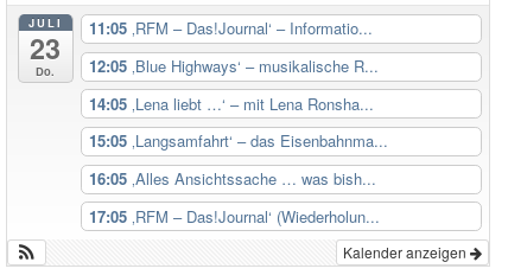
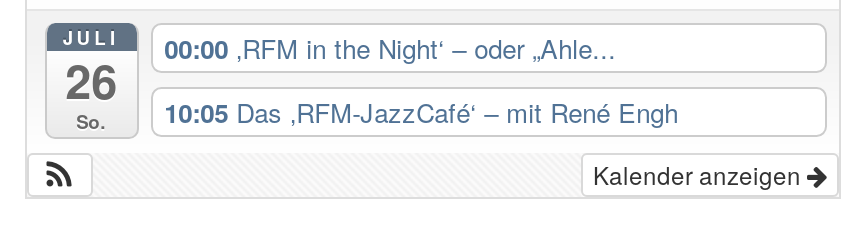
[89,17,388,227] 11:05 ‚RFM – Das!Journal‘ – Informatio... | 12:05 ‚Blue Highways‘ – musikalische R... | 14:05 ‚Lena liebt …‘ – mit Lena Ronsha... | 15:05 ‚Langsamfahrt‘ – das Eisenbahnma... | 16:05 ‚Alles Ansichtssache … was bish... | 17:05 ‚RFM – Das!Journal‘ (Wiederholun... -> [164,29,678,130] 00:00 ‚RFM in the Night‘ – oder „Ahle... | 10:05 Das ‚RFM-JazzCafé‘ – mit René Engh
[30,28,61,80] 23 | Do. -> [65,48,117,134] 26 | So.

